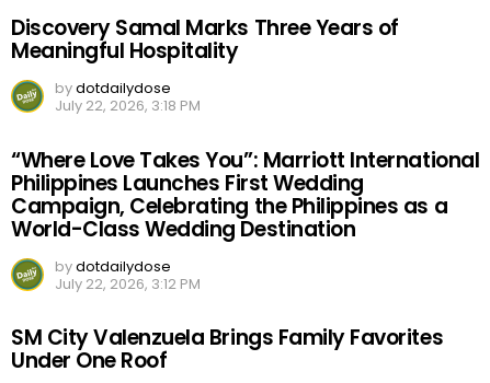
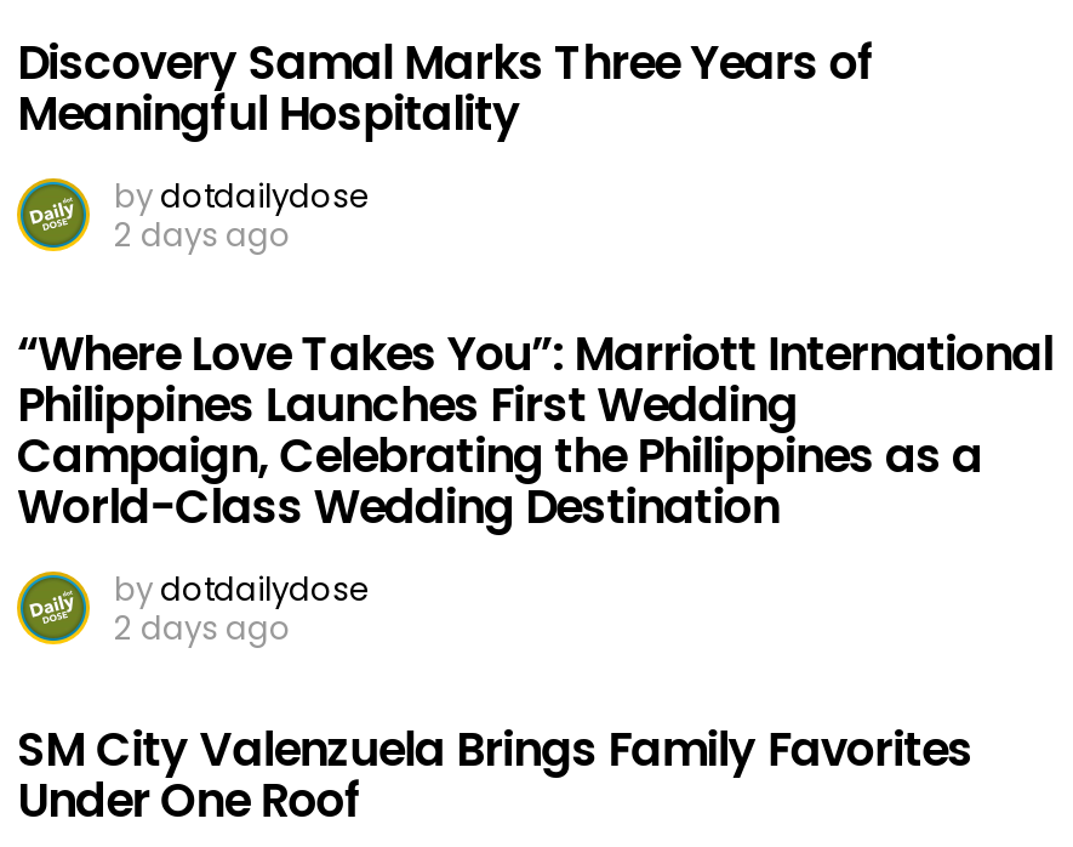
[55,95,201,116] July 22, 2026, 3:18 PM -> [114,213,291,259] 2 days ago
[55,273,201,294] July 22, 2026, 3:12 PM -> [114,607,291,653] 2 days ago

